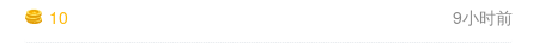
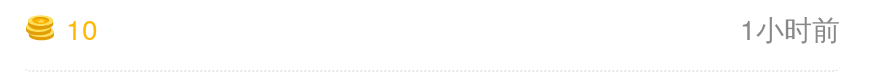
[453,5,513,29] 9小时前 -> [740,8,840,48] 1小时前

